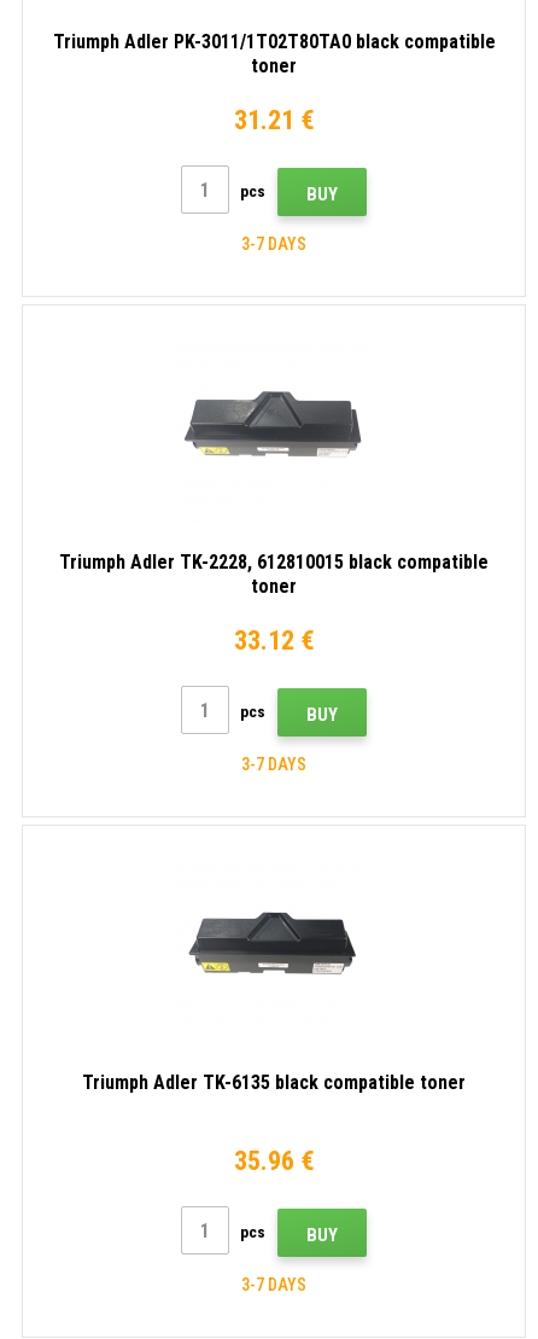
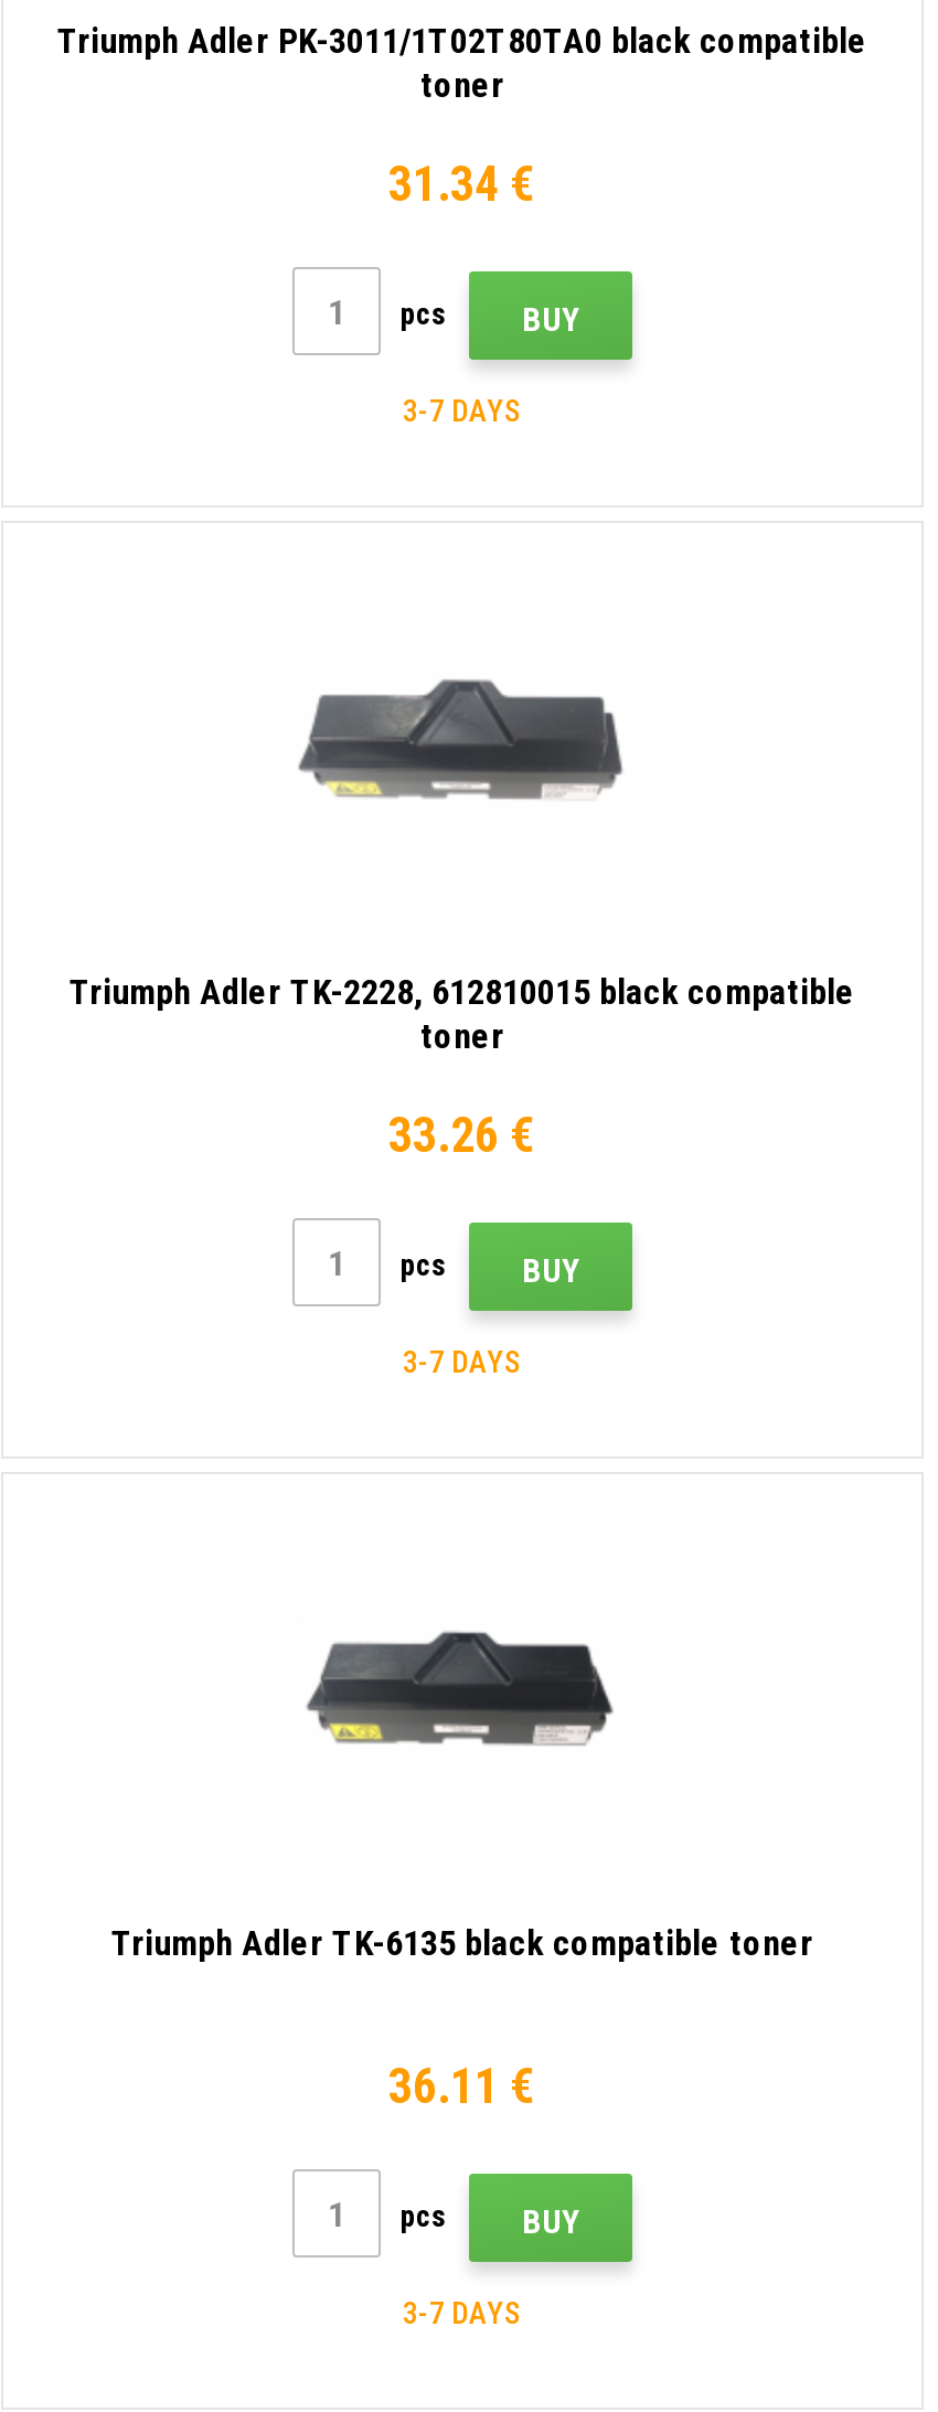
[233,105,314,135] 31.21 € -> [388,157,536,212] 31.34 €
[233,625,314,656] 33.12 € -> [388,1108,536,1163] 33.26 €
[233,1146,314,1176] 35.96 € -> [388,2059,536,2114] 36.11 €

